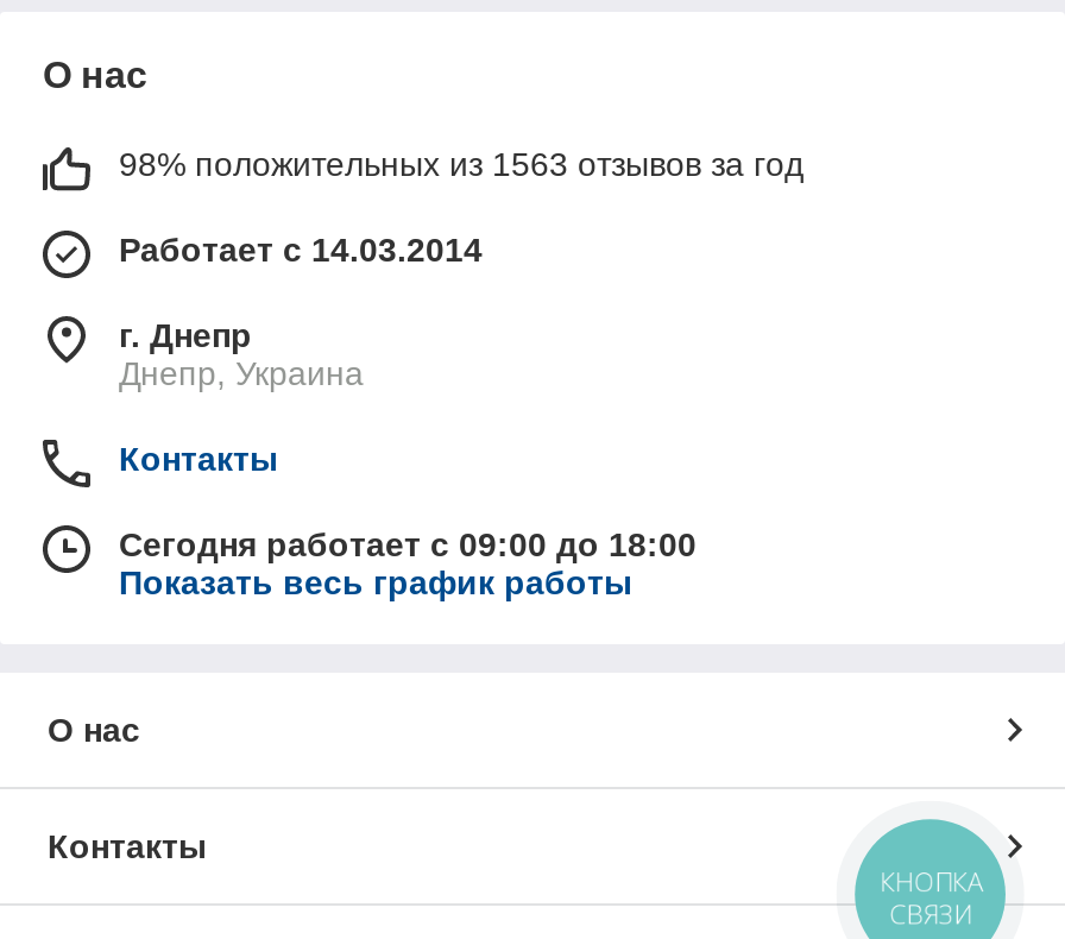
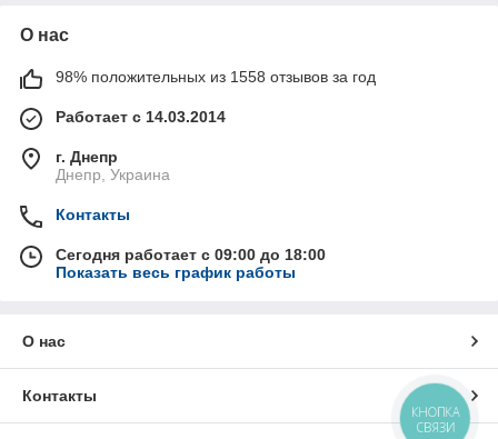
[119,146,804,184] 98% положительных из 1563 отзывов за год -> [56,68,376,86] 98% положительных из 1558 отзывов за год

